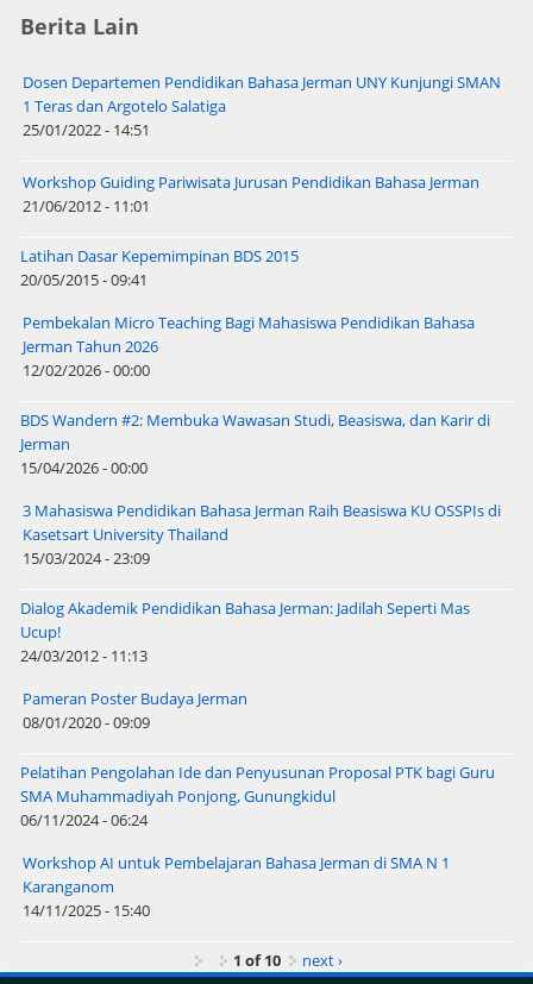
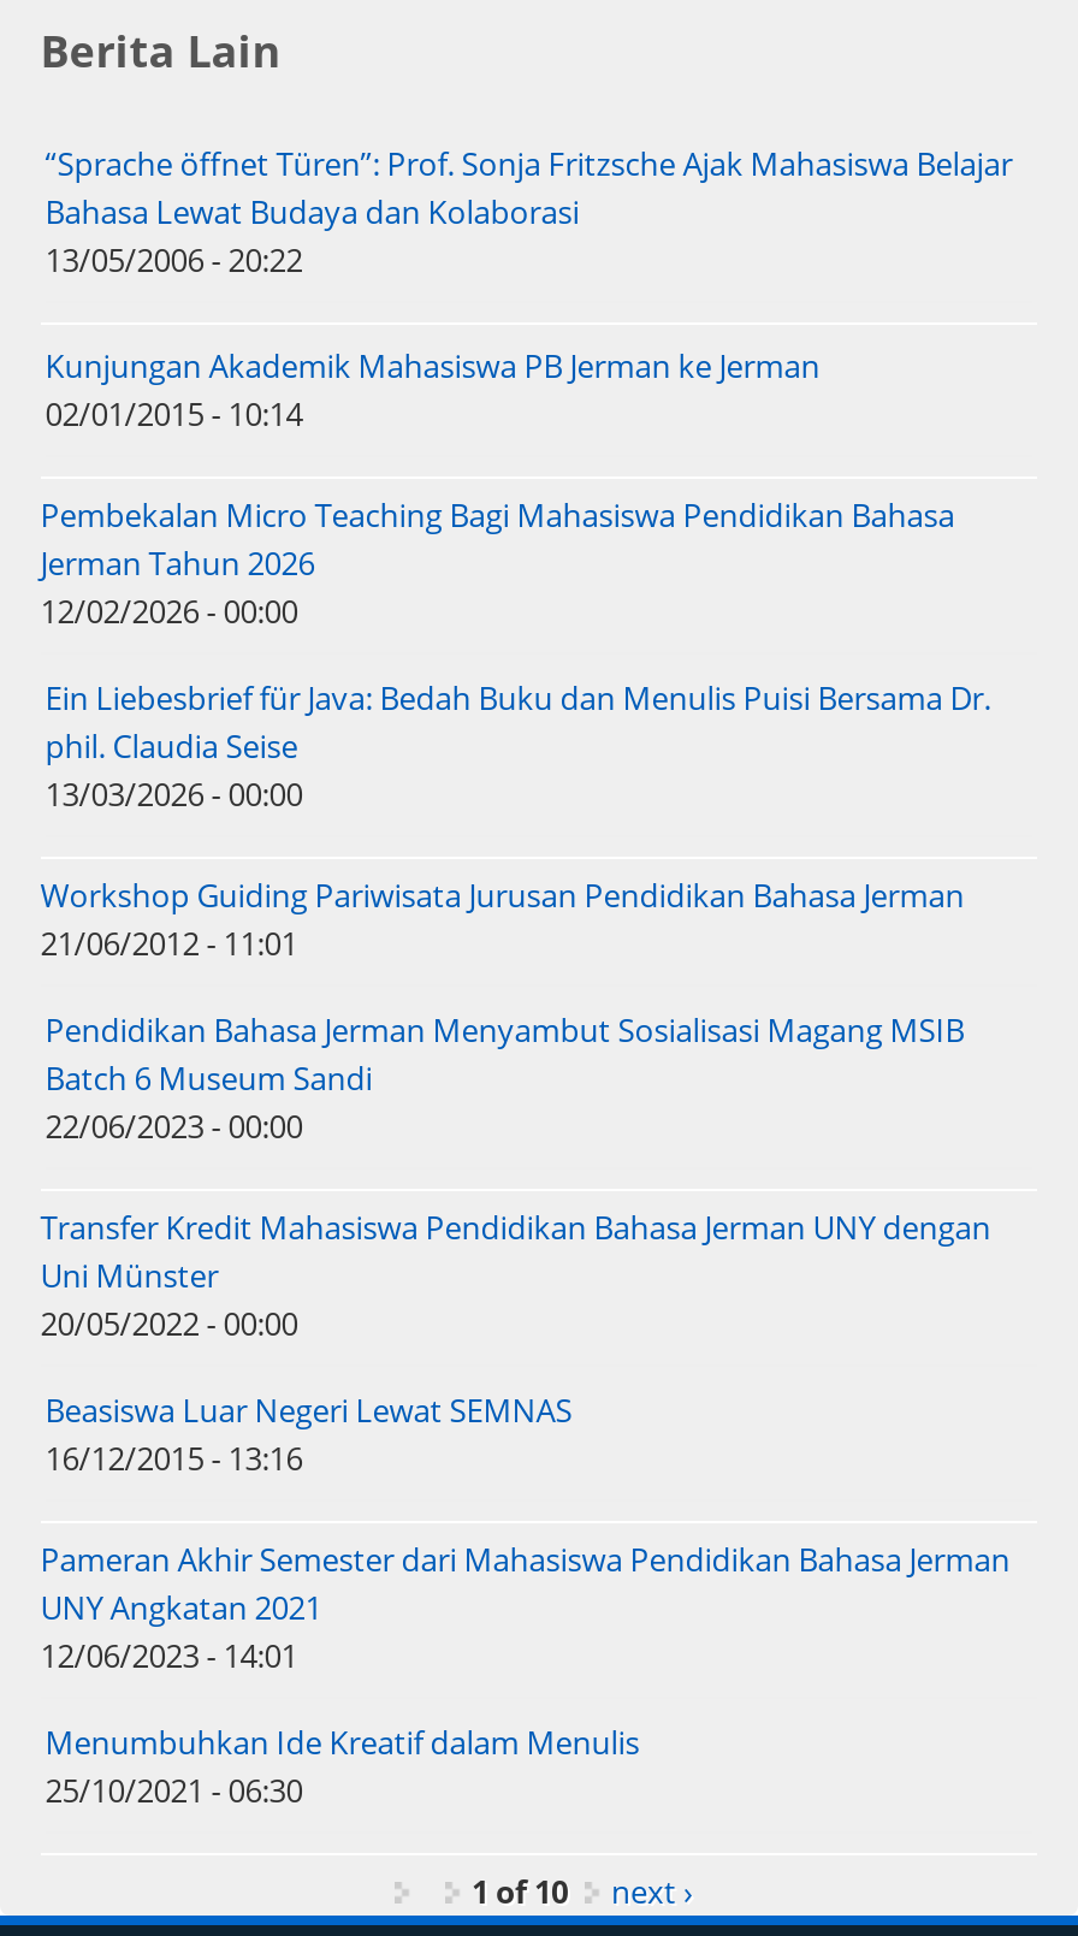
[20,71,501,290] Dosen Departemen Pendidikan Bahasa Jerman UNY Kunjungi SMAN | 1 Teras dan Argotelo Salatiga | 25/01/2022 - 14:51 | Latihan Dasar Kepemimpinan BDS 2015 | 20/05/2015 - 09:41 -> [45,142,1012,436] “Sprache öffnet Türen”: Prof. Sonja Fritzsche Ajak Mahasiswa Belajar | Bahasa Lewat Budaya dan Kolaborasi | 13/05/2006 - 20:22 | Kunjungan Akademik Mahasiswa PB Jerman ke Jerman | 02/01/2015 - 10:14
moved [22,171,479,217] -> [40,874,964,965]: Workshop Guiding Pariwisata Jurusan Pendidikan Bahasa Jerman | 21/06/2012 - 11:01
moved [22,312,474,381] -> [40,493,955,633]: Pembekalan Micro Teaching Bagi Mahasiswa Pendidikan Bahasa | Jerman Tahun 2026 | 12/02/2026 - 00:00
[20,409,501,921] BDS Wandern #2: Membuka Wawasan Studi, Beasiswa, dan Karir di | Jerman | 15/04/2026 - 00:00 | 3 Mahasiswa Pendidikan Bahasa Jerman Raih Beasiswa KU OSSPIs di | Kasetsart University Thailand | 15/03/2024 - 23:09 | Dialog Akademik Pendidikan Bahasa Jerman: Jadilah Seperti Mas | Ucup! | 24/03/2012 - 11:13 | Pameran Poster Budaya Jerman | 08/01/2020 - 09:09 | Pelatihan Pengolahan Ide dan Penyusunan Proposal PTK bagi Guru | SMA Muhammadiyah Ponjong, Gunungkidul | 06/11/2024 - 06:24 | Workshop AI untuk Pembelajaran Bahasa Jerman di SMA N 1 | Karanganom | 14/11/2025 - 15:40 -> [40,676,1010,1812] Ein Liebesbrief für Java: Bedah Buku dan Menulis Puisi Bersama Dr. | phil. Claudia Seise | 13/03/2026 - 00:00 | Pendidikan Bahasa Jerman Menyambut Sosialisasi Magang MSIB | Batch 6 Museum Sandi | 22/06/2023 - 00:00 | Transfer Kredit Mahasiswa Pendidikan Bahasa Jerman UNY dengan | Uni Münster | 20/05/2022 - 00:00 | Beasiswa Luar Negeri Lewat SEMNAS | 16/12/2015 - 13:16 | Pameran Akhir Semester dari Mahasiswa Pendidikan Bahasa Jerman | UNY Angkatan 2021 | 12/06/2023 - 14:01 | Menumbuhkan Ide Kreatif dalam Menulis | 25/10/2021 - 06:30

